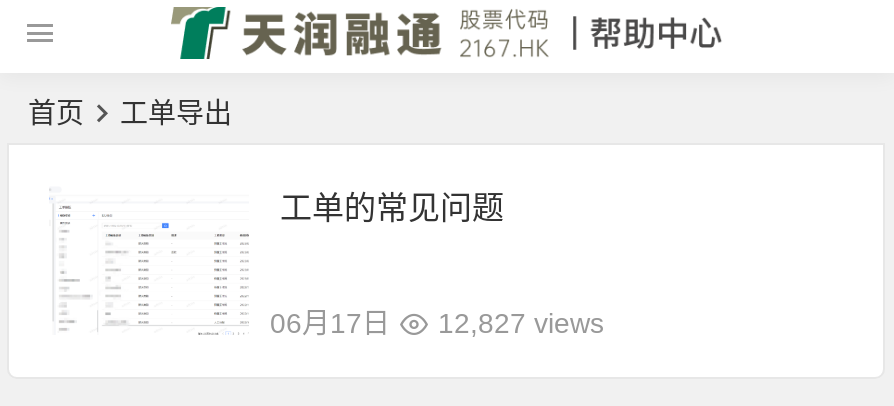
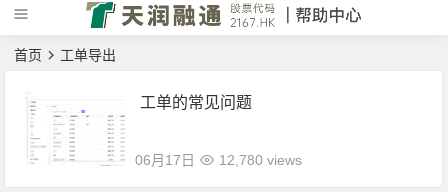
[270,307,604,339] 06月17日 12,827 views -> [135,152,302,168] 06月17日 12,780 views

